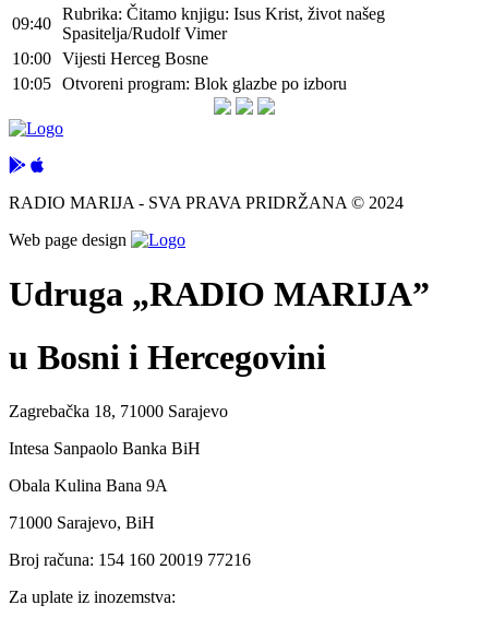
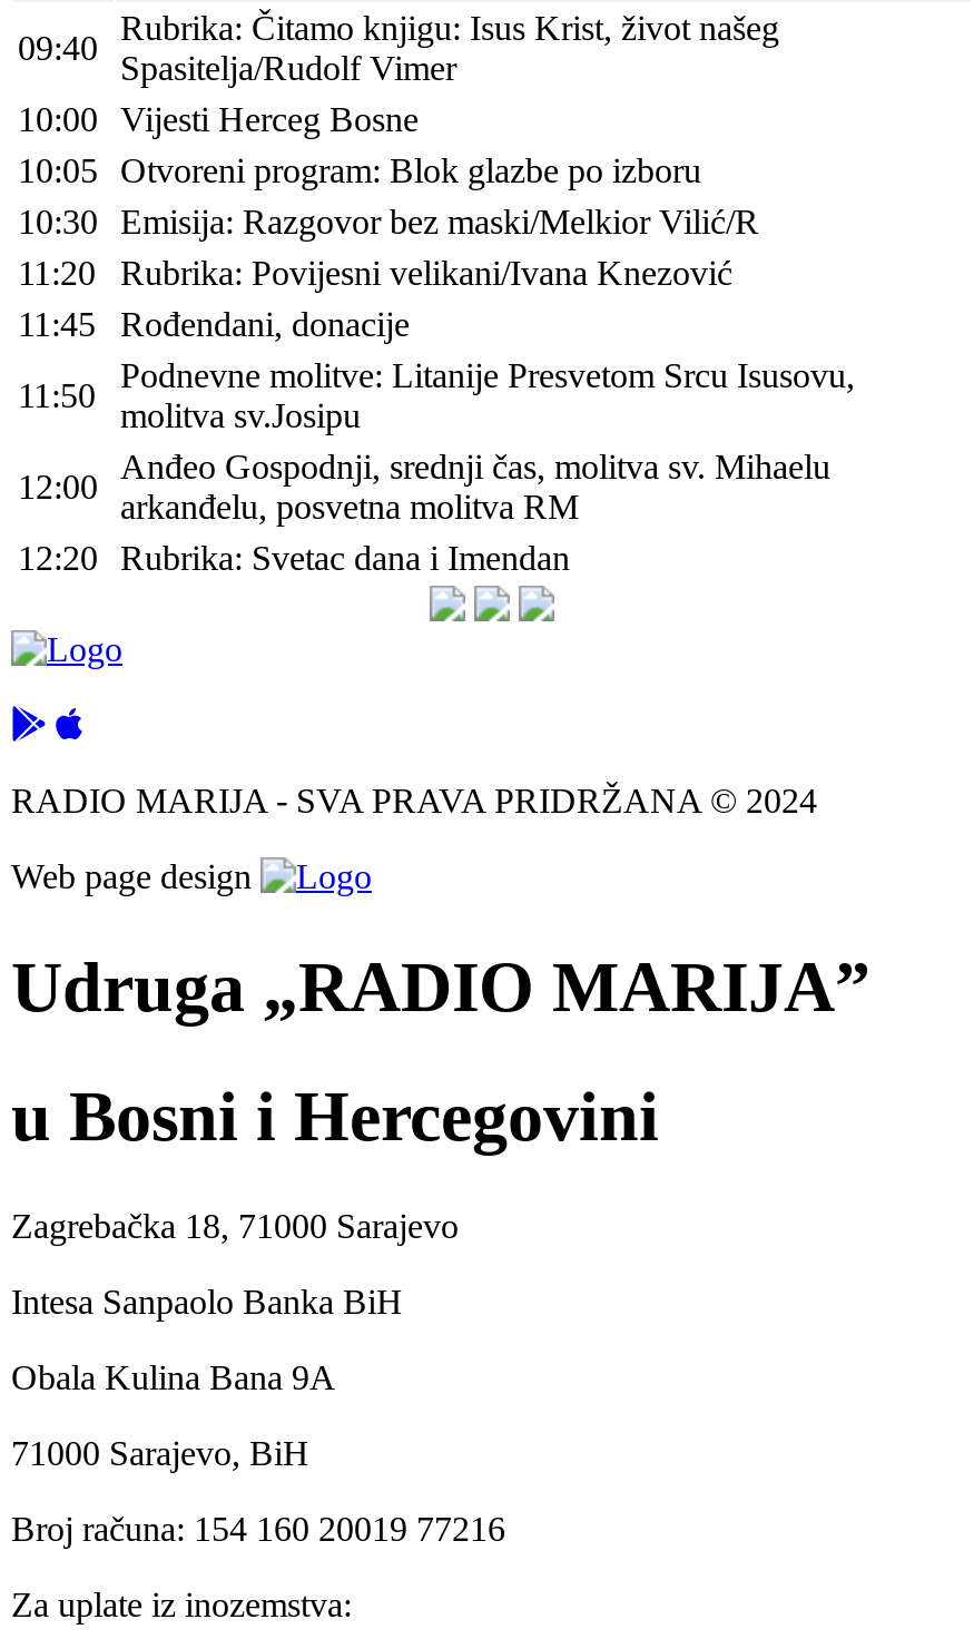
none -> [18,203,759,415] 10:30 Emisija: Razgovor bez maski/Melkior Vilić/R | 11:20 Rubrika: Povijesni velikani/Ivana Knezović | 11:45 Rođendani, donacije | 11:50
none -> [18,357,855,506] Podnevne molitve: Litanije Presvetom Srcu Isusovu, | molitva sv.Josipu | 12:00
none -> [18,448,830,577] Anđeo Gospodnji, srednji čas, molitva sv. Mihaelu | arkanđelu, posvetna molitva RM | 12:20 Rubrika: Svetac dana i Imendan

